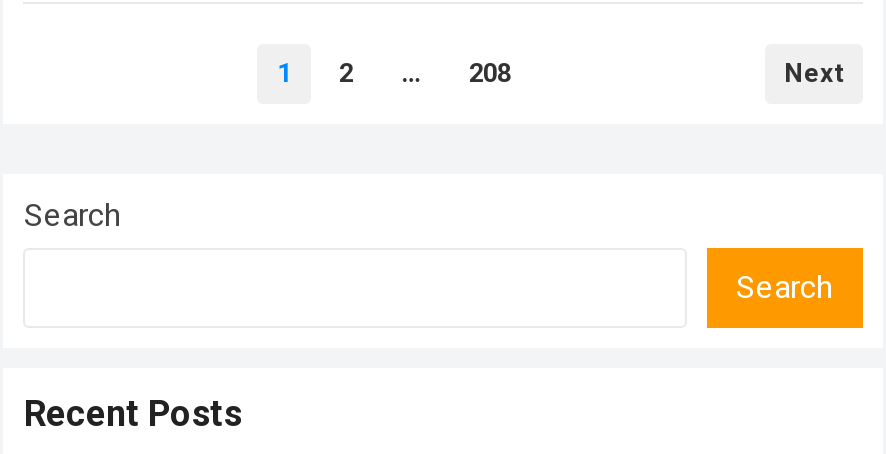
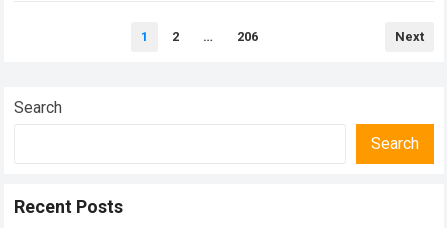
[469,58,511,88] 208 -> [237,29,258,44] 206

